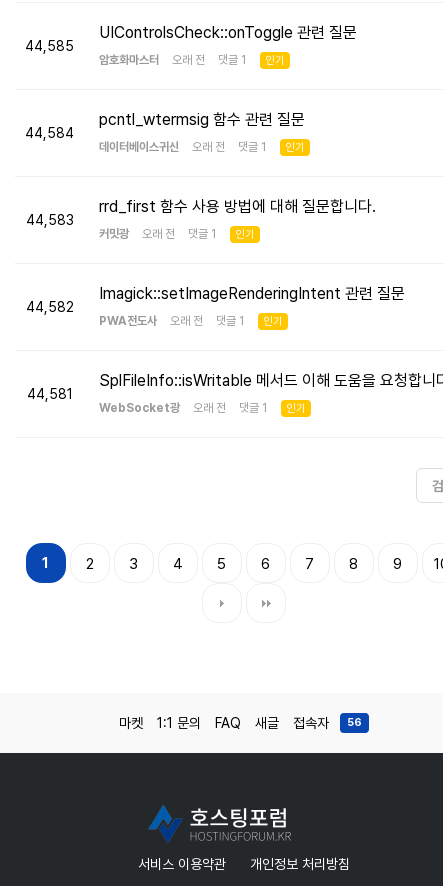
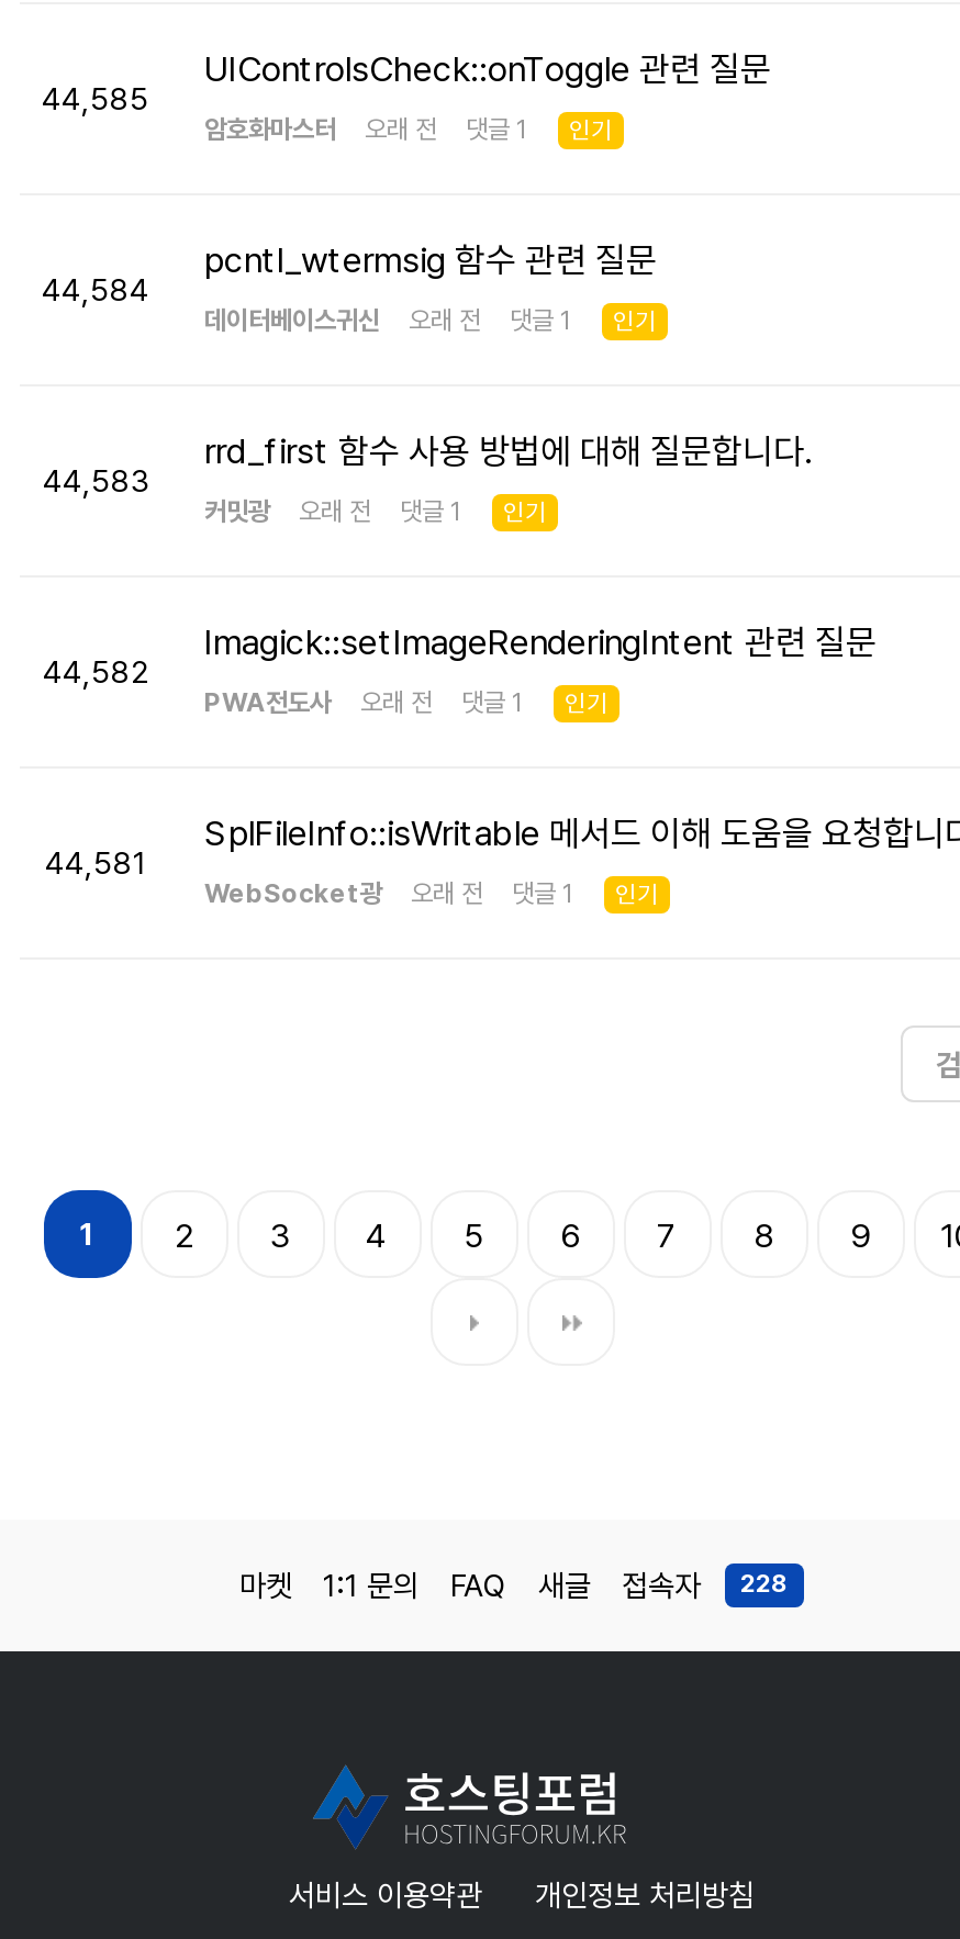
[118,715,361,731] 마켓 1:1 문의 FAQ 새글 접속자 56 -> [239,1568,789,1603] 마켓 1:1 문의 FAQ 새글 접속자 228

